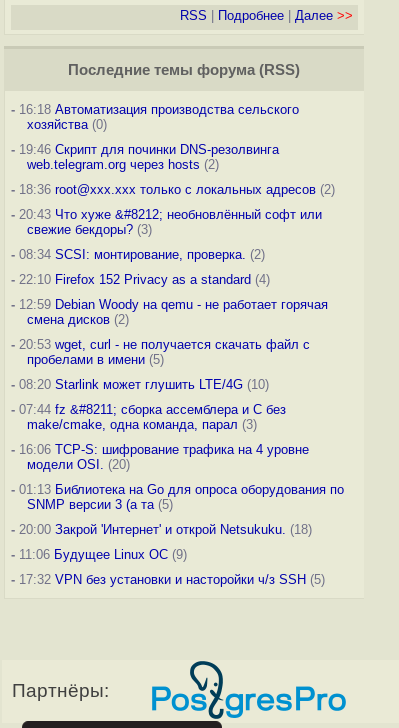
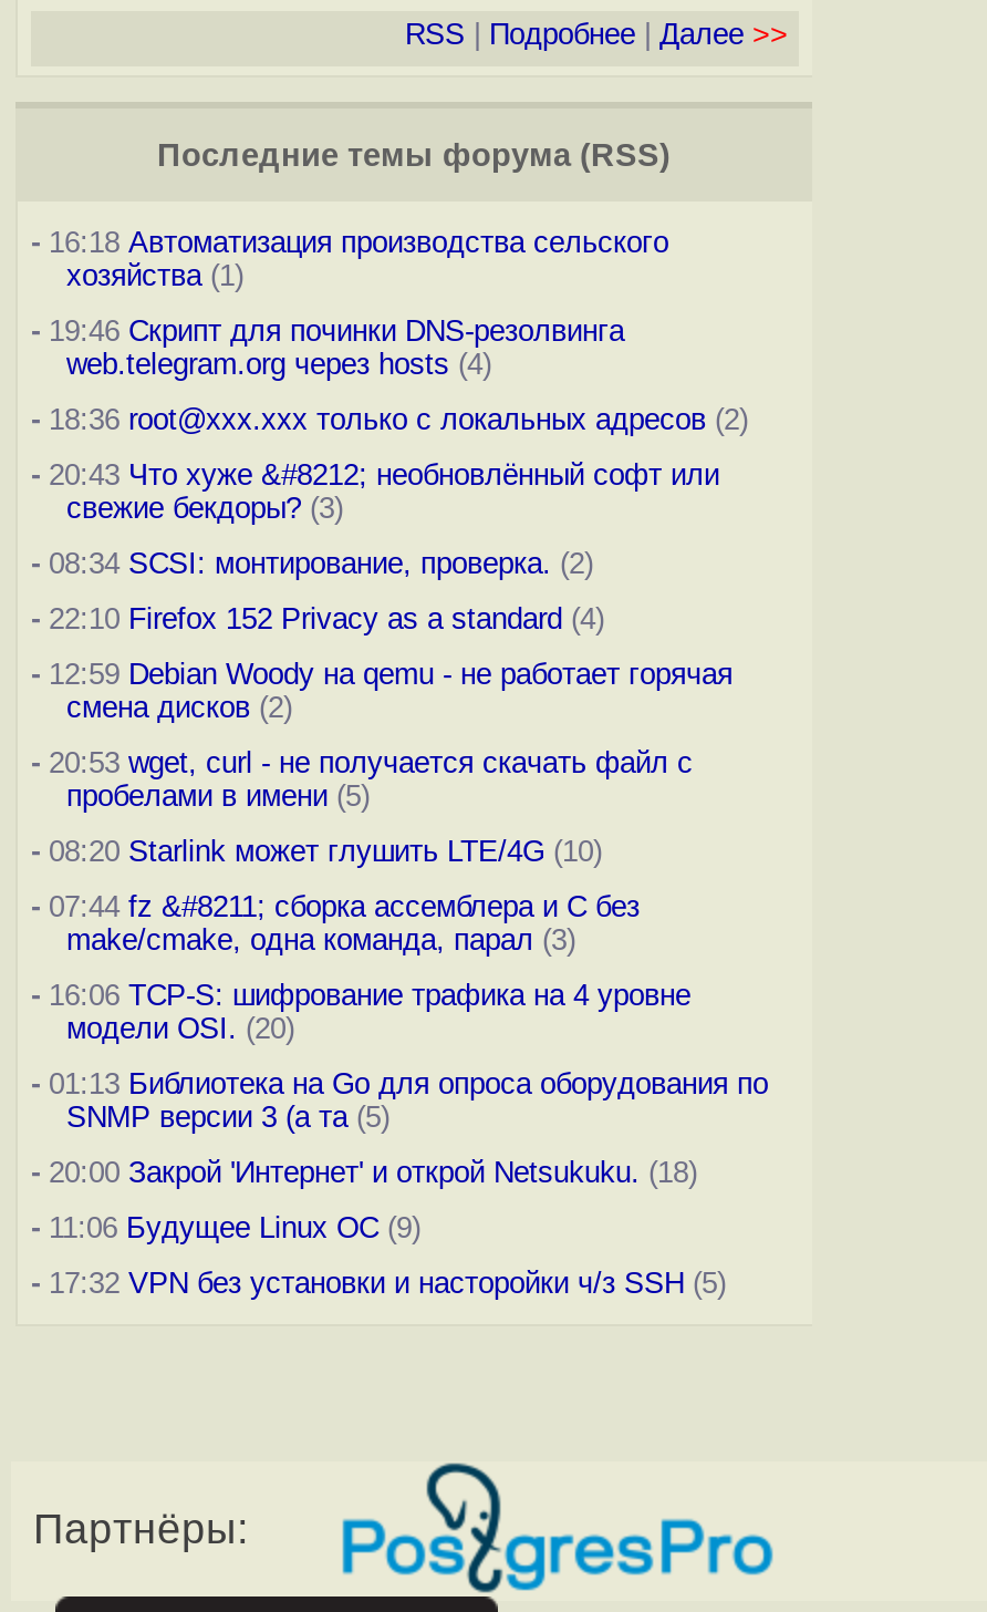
[27,117,107,132] хозяйства (0) -> [66,259,243,292] хозяйства (1)
[27,157,219,172] web.telegram.org через hosts (2) -> [66,348,491,381] web.telegram.org через hosts (4)

